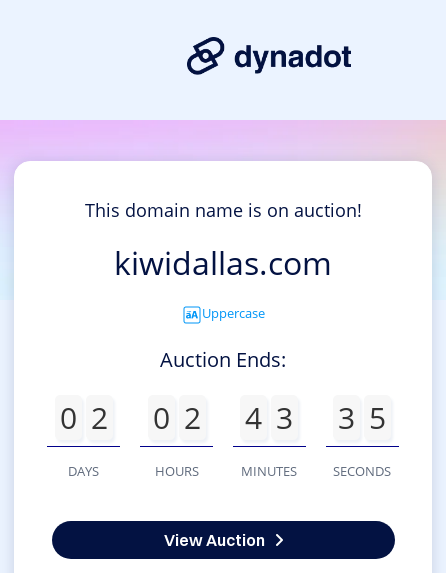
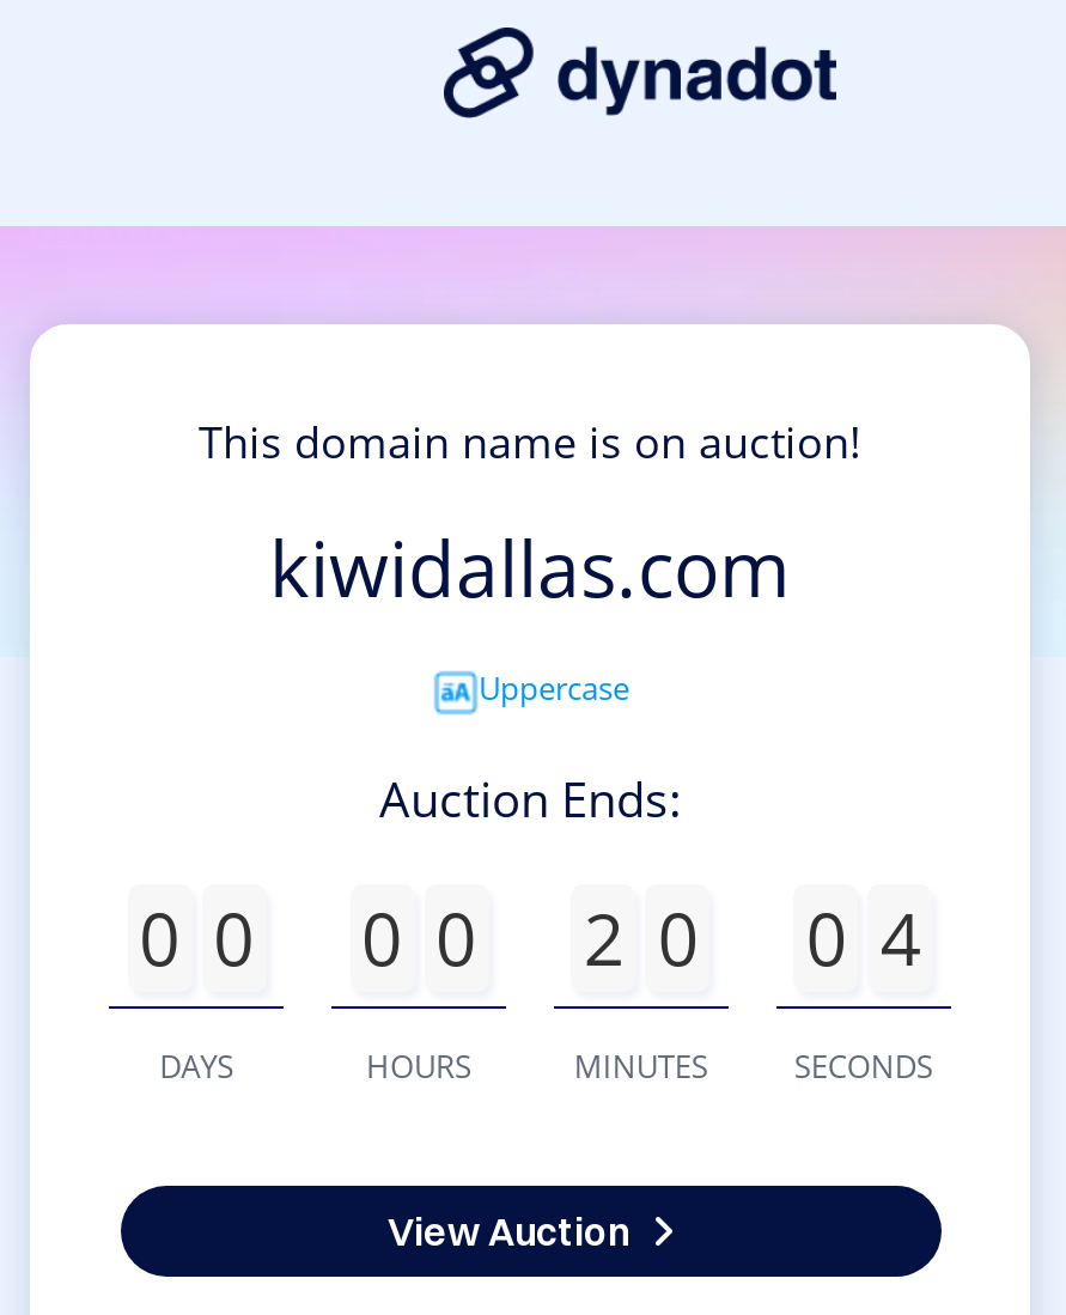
[60,397,108,438] 0 2 -> [139,889,254,987] 0 0
[152,397,200,438] 0 2 -> [361,889,476,987] 0 0
[245,397,293,438] 4 3 -> [584,889,698,987] 2 0
[338,397,386,438] 3 5 -> [806,889,921,987] 0 4

